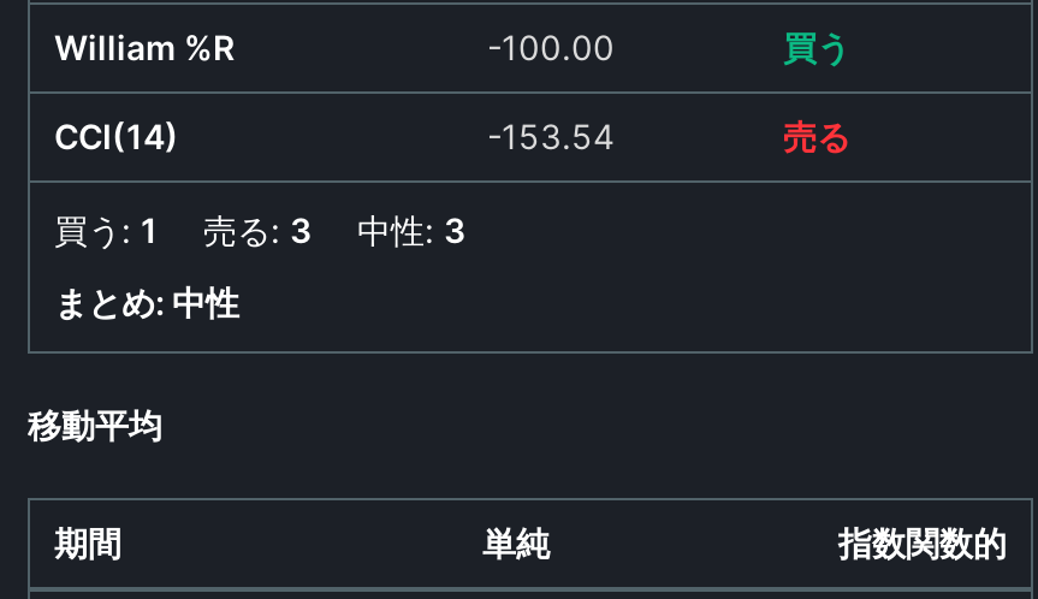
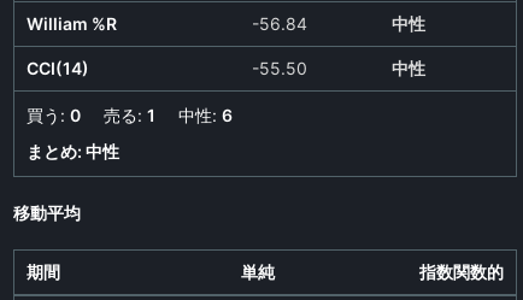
[487,25,850,66] -100.00 | 買う -> [252,13,425,33] -56.84 | 中性
[487,114,850,155] -153.54 | 売る -> [252,57,425,78] -55.50 | 中性
[54,208,465,249] 買う: 1 | 売る: 3 | 中性: 3 -> [27,104,233,125] 買う: 0 | 売る: 1 | 中性: 6

